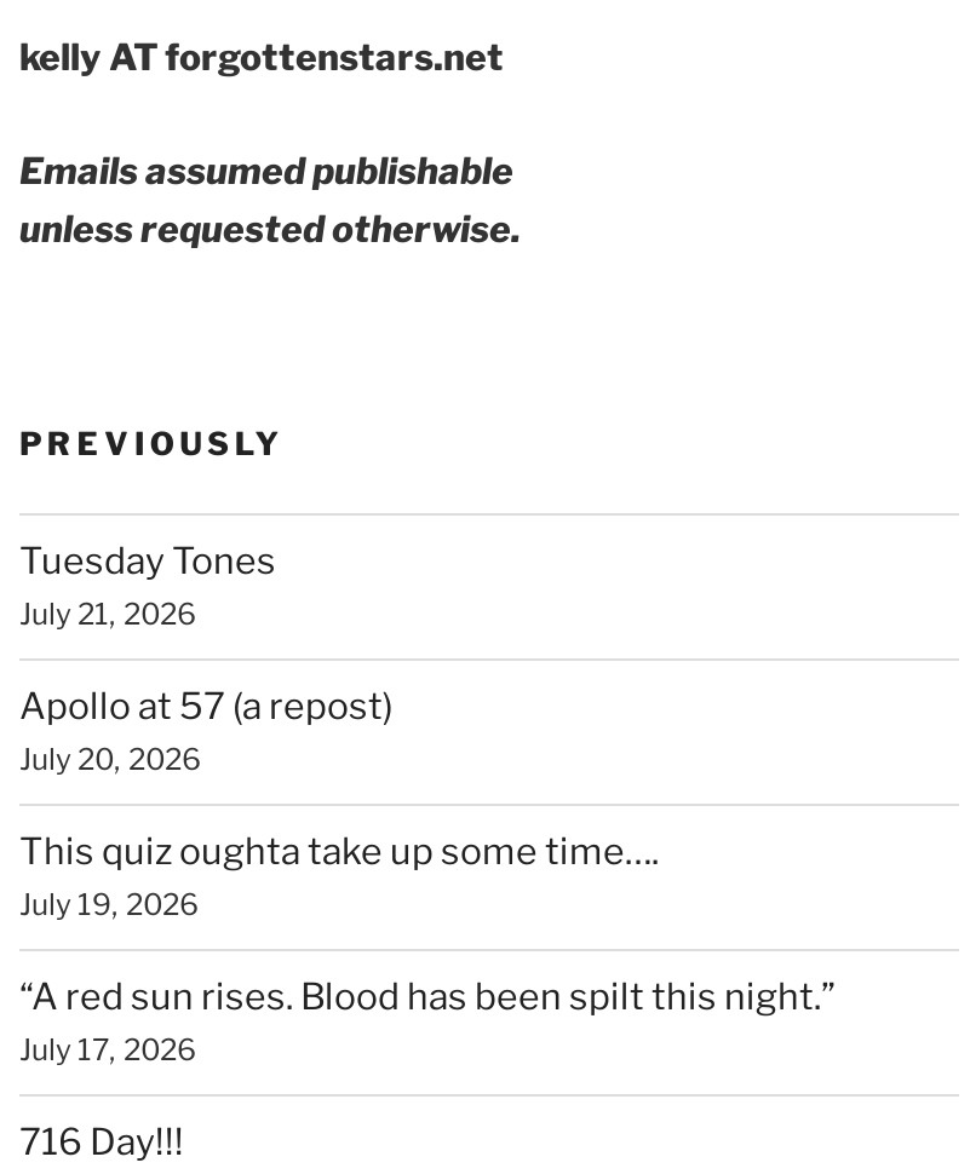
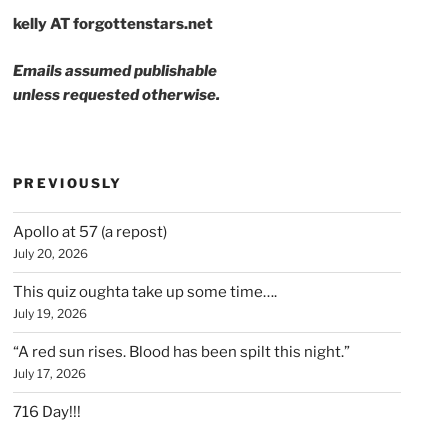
[19,540,276,632] Tuesday Tones | July 21, 2026 -> none

